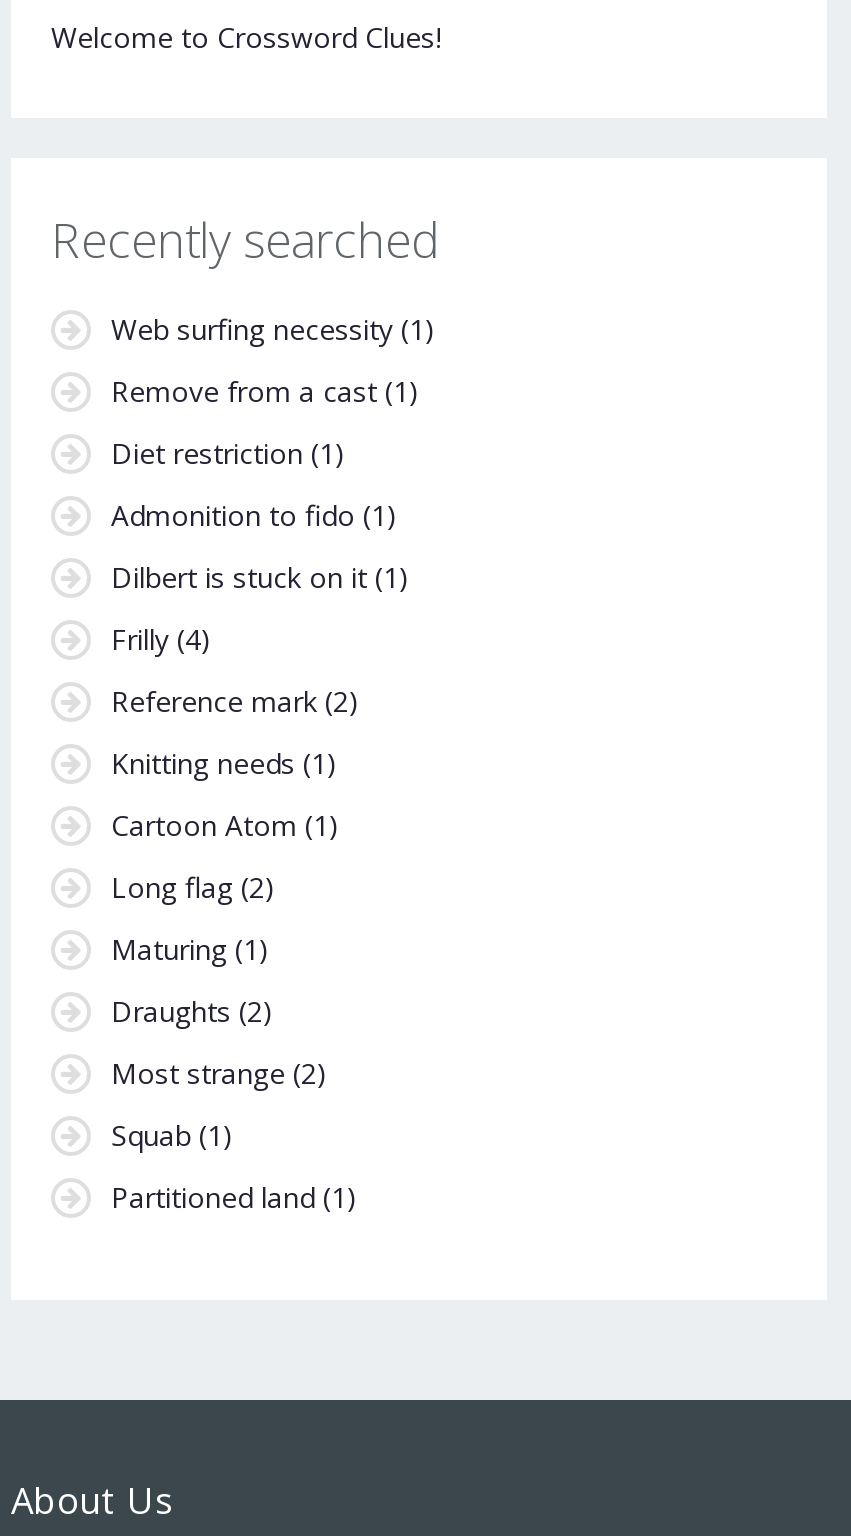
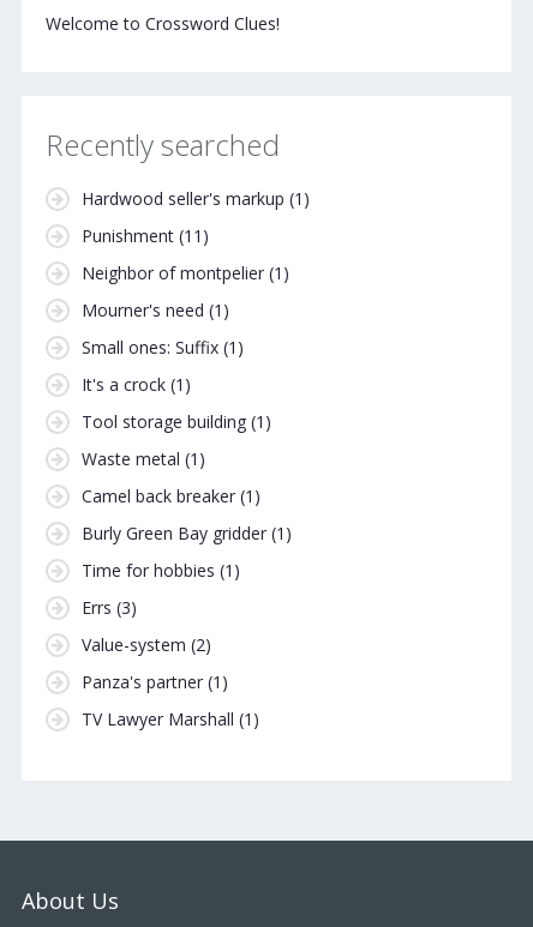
[111,310,435,348] Web surfing necessity (1) -> [82,187,310,210] Hardwood seller's markup (1)
[111,372,419,410] Remove from a cast (1) -> [82,224,209,247] Punishment (11)
[111,434,345,472] Diet restriction (1) -> [82,261,289,284] Neighbor of montpelier (1)
[111,496,397,534] Admonition to fido (1) -> [82,299,229,321] Mourner's need (1)
[111,558,409,596] Dilbert is stuck on it (1) -> [82,336,244,359] Small ones: Suffix (1)
[111,620,211,658] Frilly (4) -> [82,373,191,396] It's a crock (1)
[111,682,359,720] Reference mark (2) -> [82,410,271,433] Tool storage building (1)
[111,744,337,782] Knitting needs (1) -> [82,447,205,470] Waste metal (1)
[111,806,339,844] Cartoon Atom (1) -> [82,484,260,507] Camel back breaker (1)
[111,868,275,906] Long flag (2) -> [82,522,292,544] Burly Green Bay gridder (1)
[111,930,269,968] Maturing (1) -> [82,559,240,582] Time for hobbies (1)
[111,992,273,1030] Draughts (2) -> [82,596,137,619] Errs (3)
[111,1054,327,1092] Most strange (2) -> [82,633,211,656] Value-system (2)
[111,1116,233,1154] Squab (1) -> [82,670,228,693] Panza's partner (1)
[111,1178,357,1216] Partitioned land (1) -> [82,708,259,730] TV Lawyer Marshall (1)

